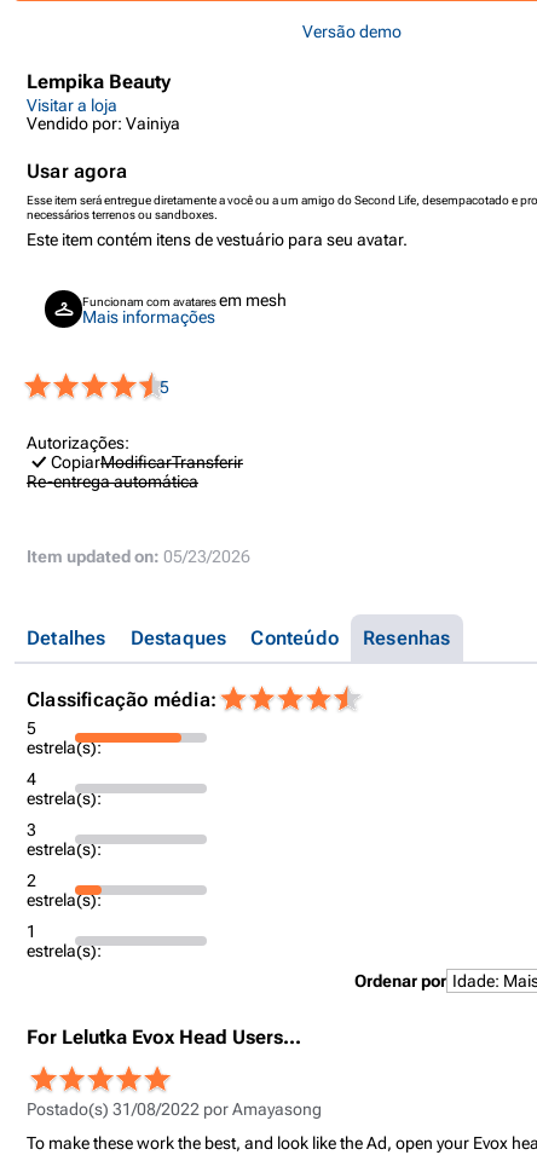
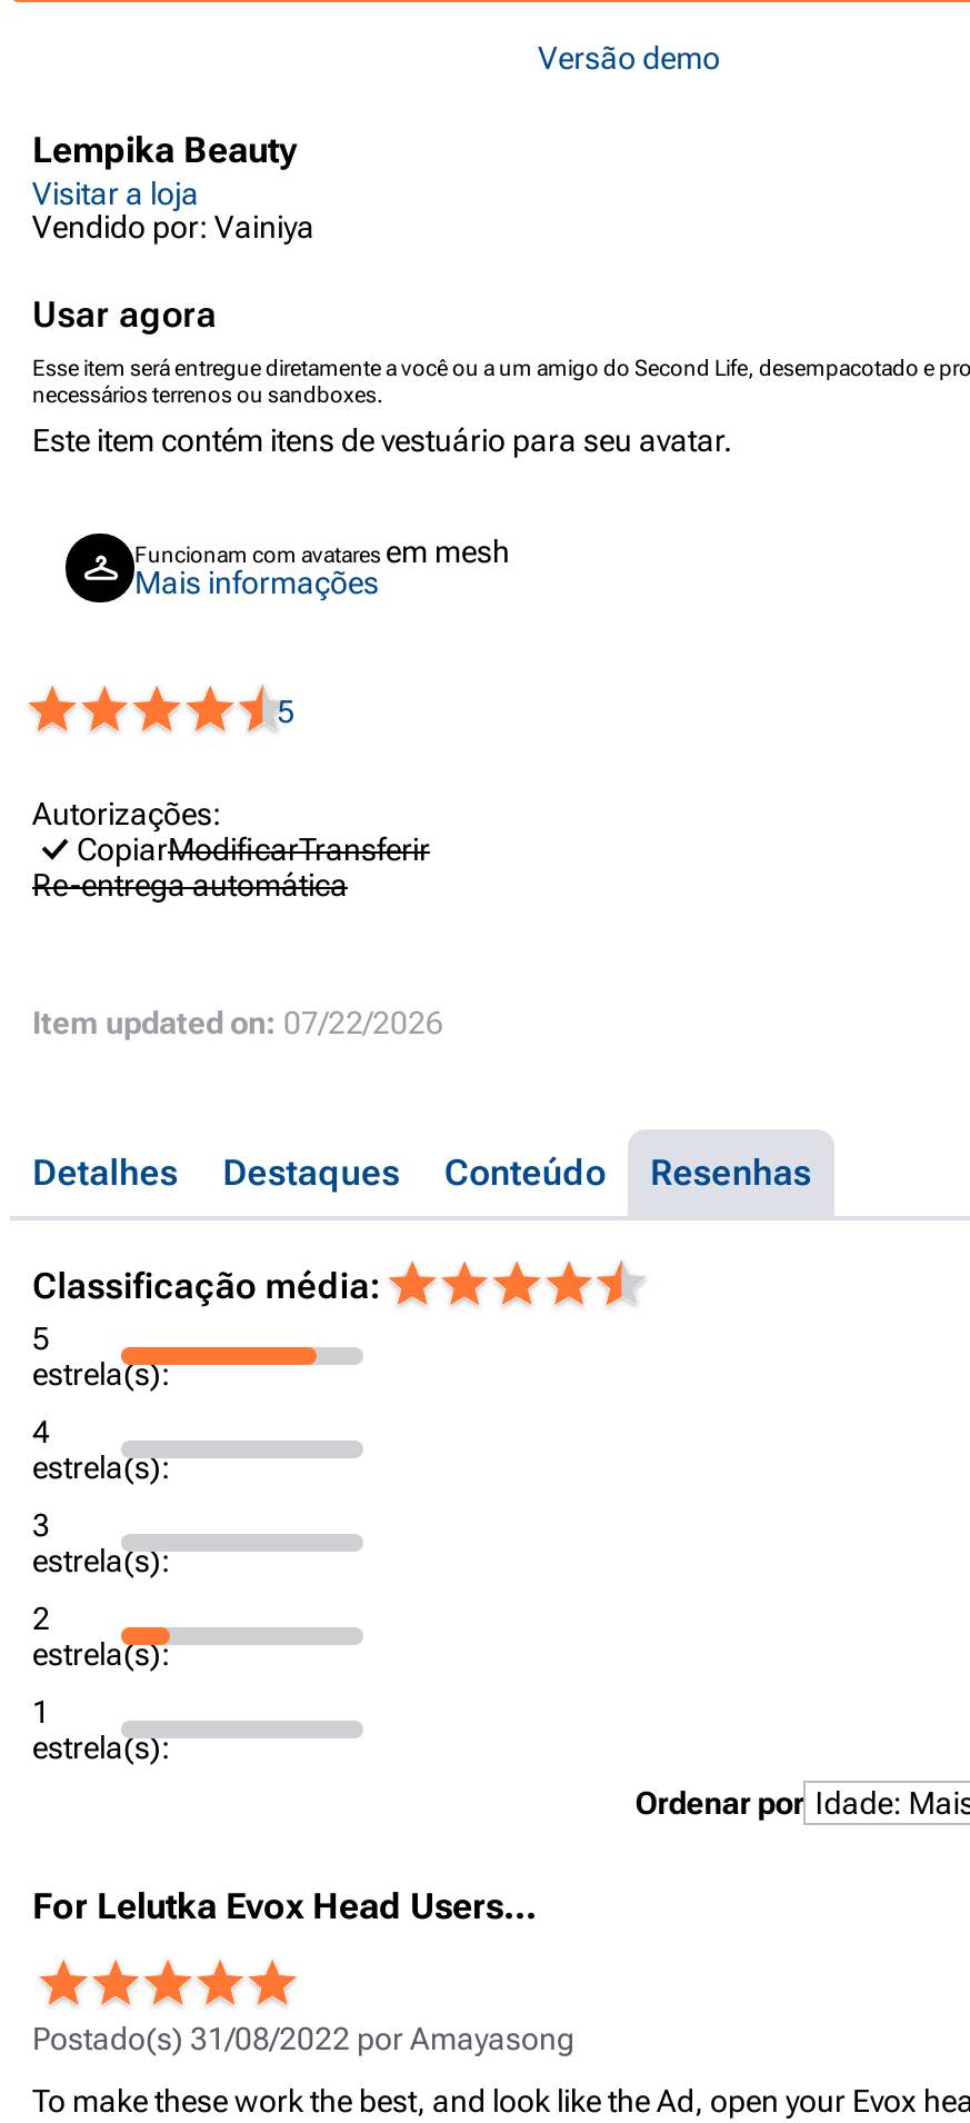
[27,546,250,566] Item updated on: 05/23/2026 -> [32,1004,443,1040] Item updated on: 07/22/2026

